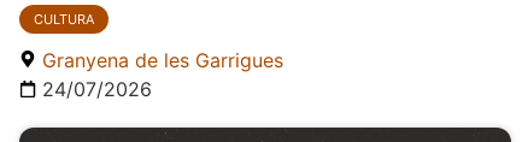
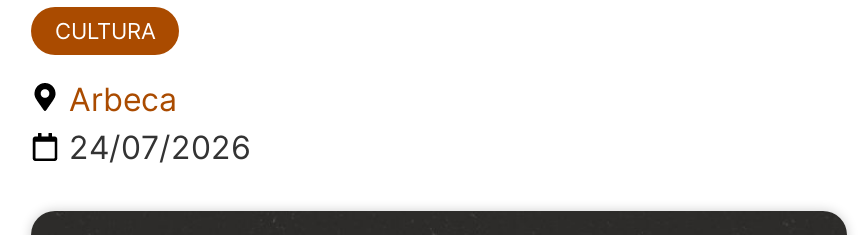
[42,48,283,72] Granyena de les Garrigues -> [69,79,177,119] Arbeca

